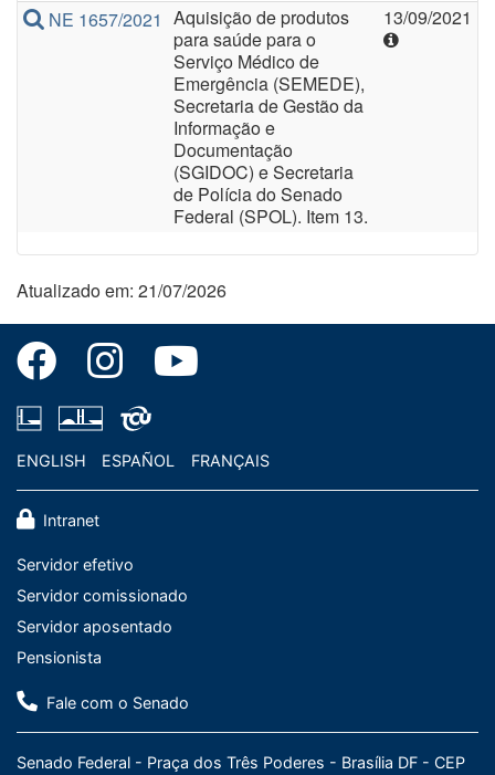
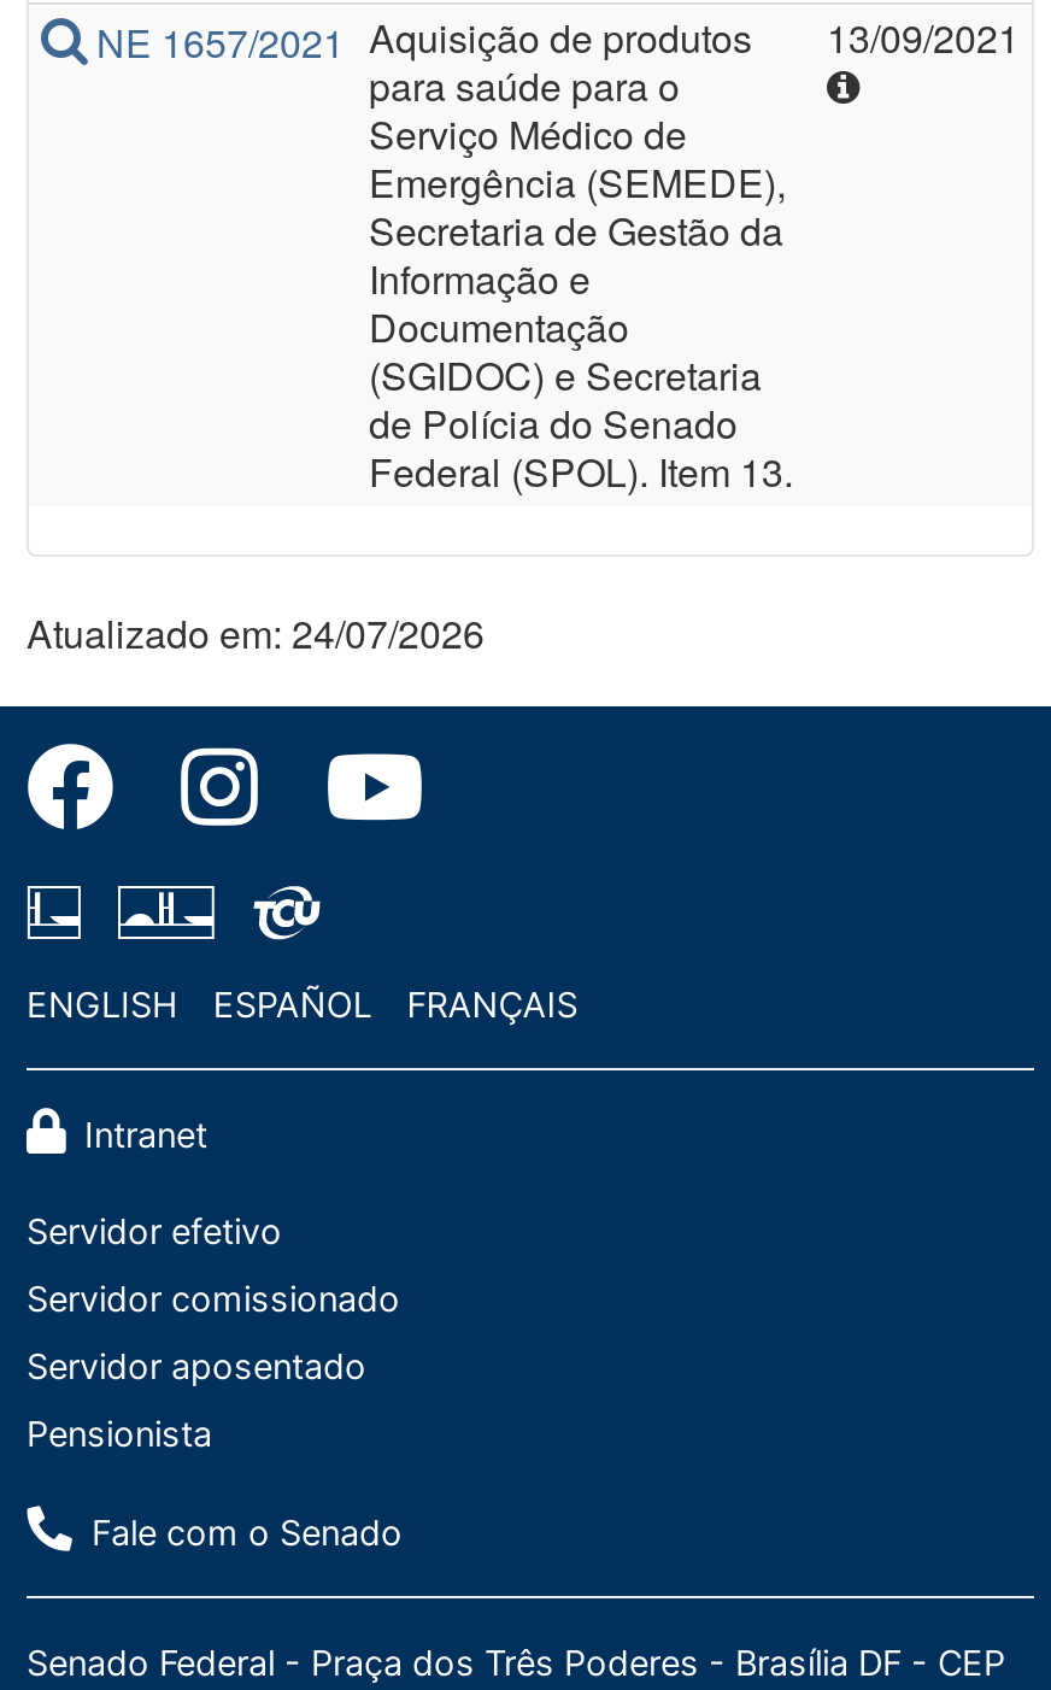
[17,277,227,302] Atualizado em: 21/07/2026 -> [27,604,485,659] Atualizado em: 24/07/2026

